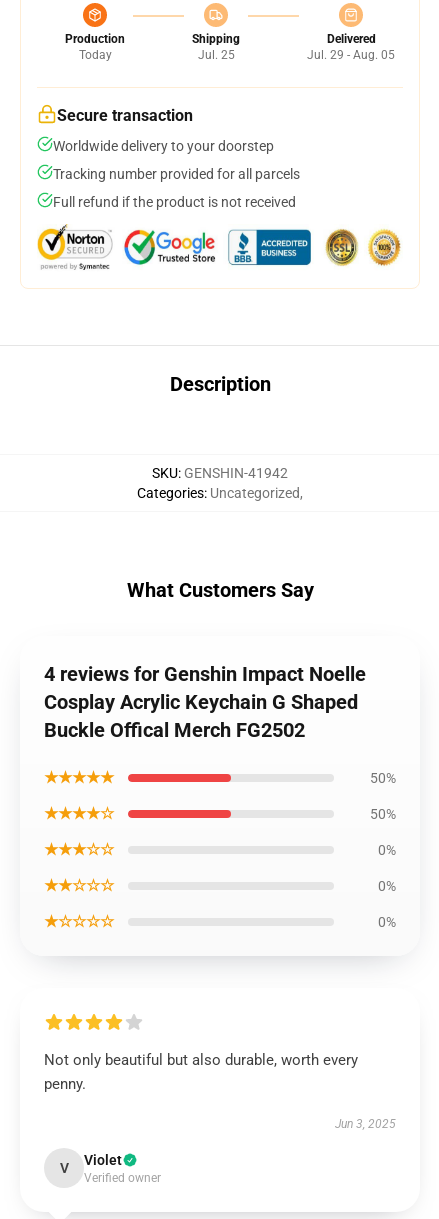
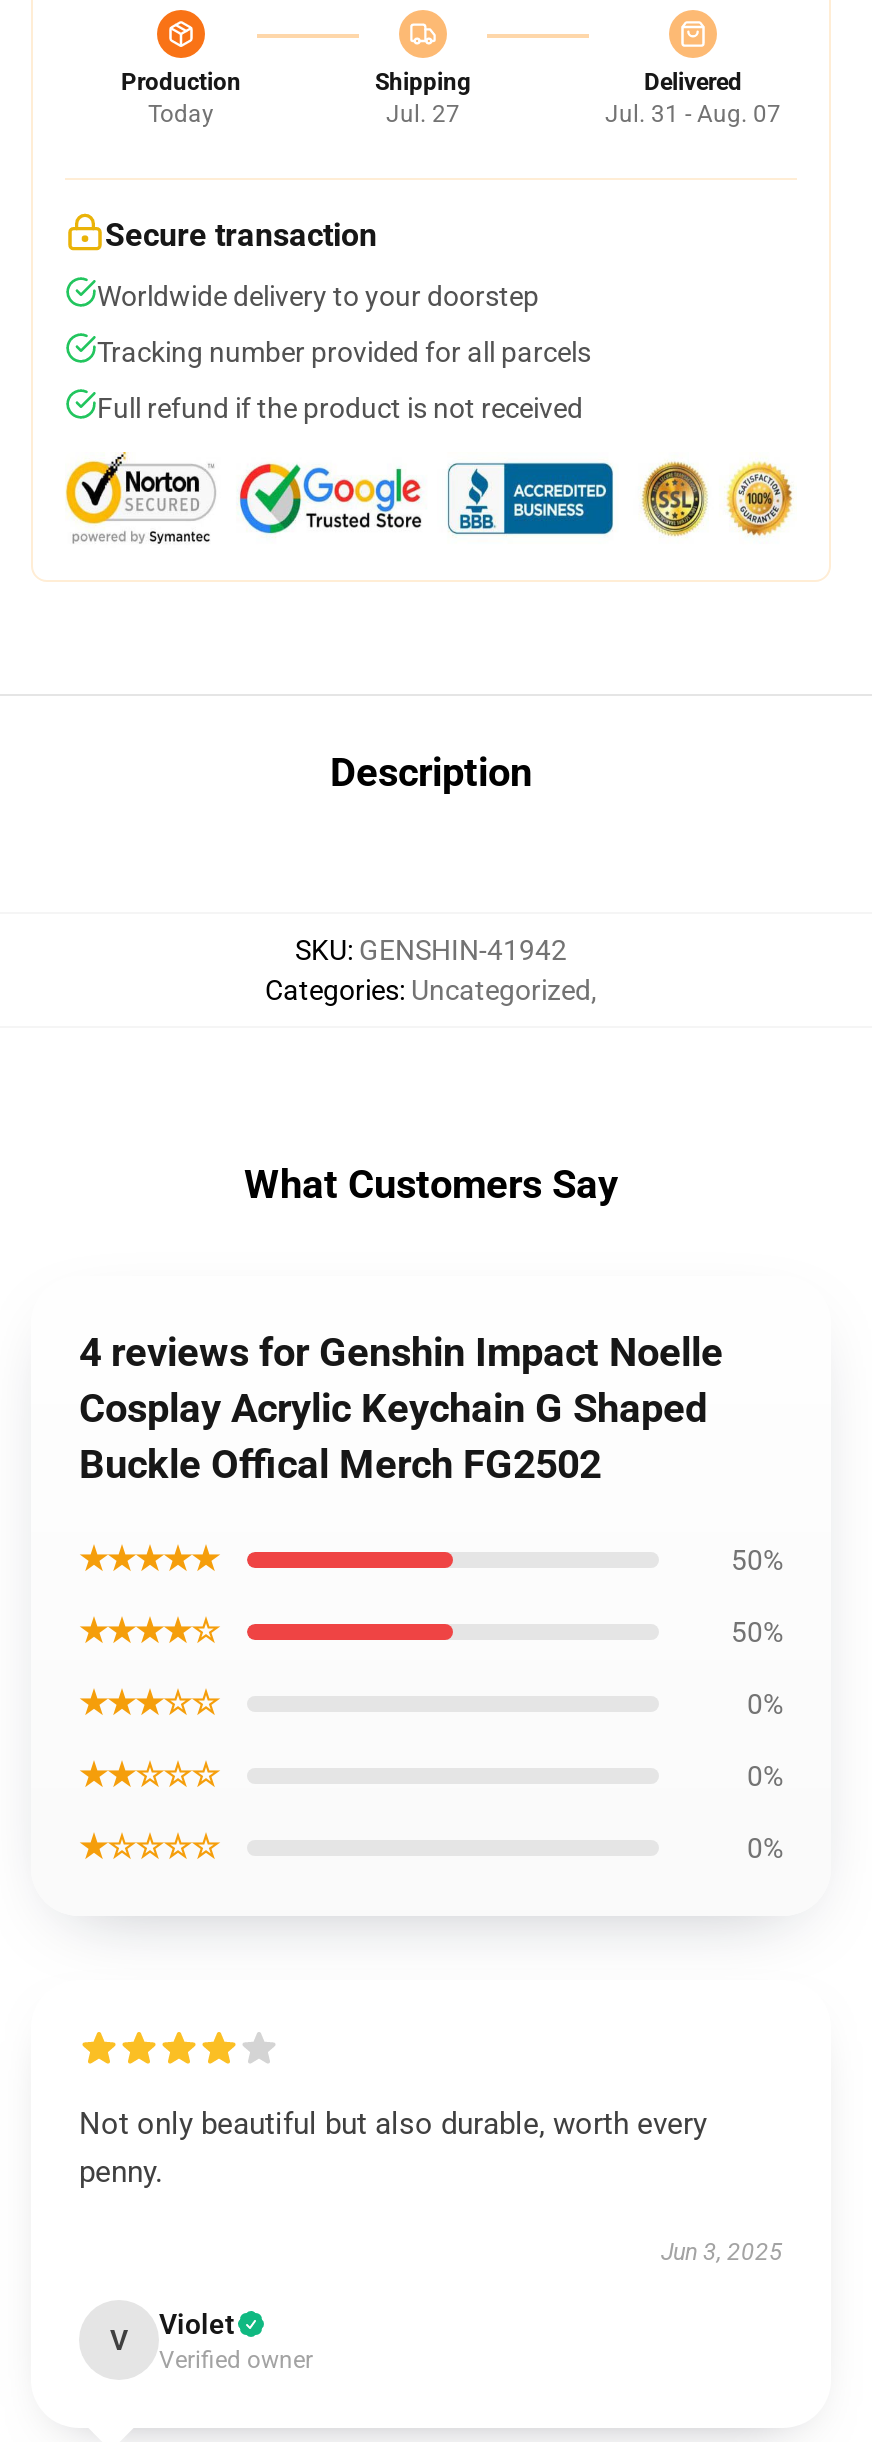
[197,48,234,62] Jul. 25 -> [386,100,460,128] Jul. 27
[307,48,395,62] Jul. 29 - Aug. 05 -> [605,100,781,128] Jul. 31 - Aug. 07

